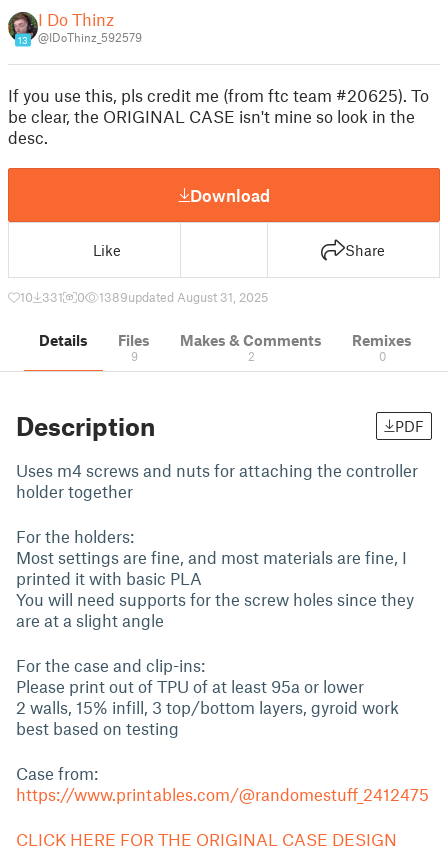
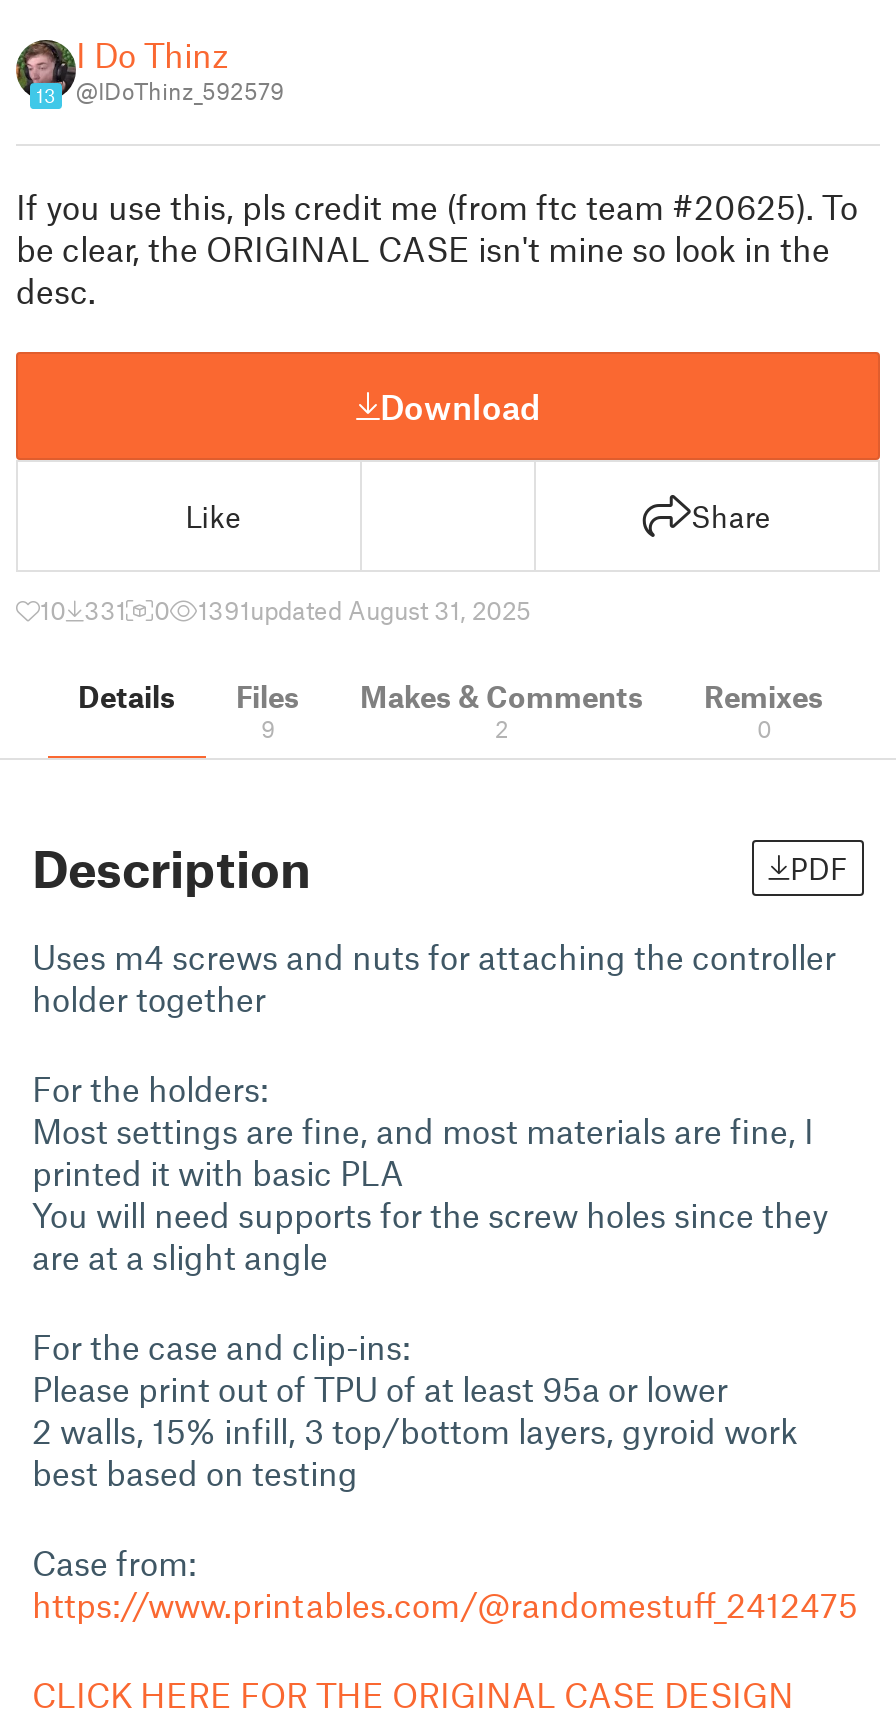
[99,289,268,305] 1389updated August 31, 2025 -> [198,594,530,626] 1391updated August 31, 2025

